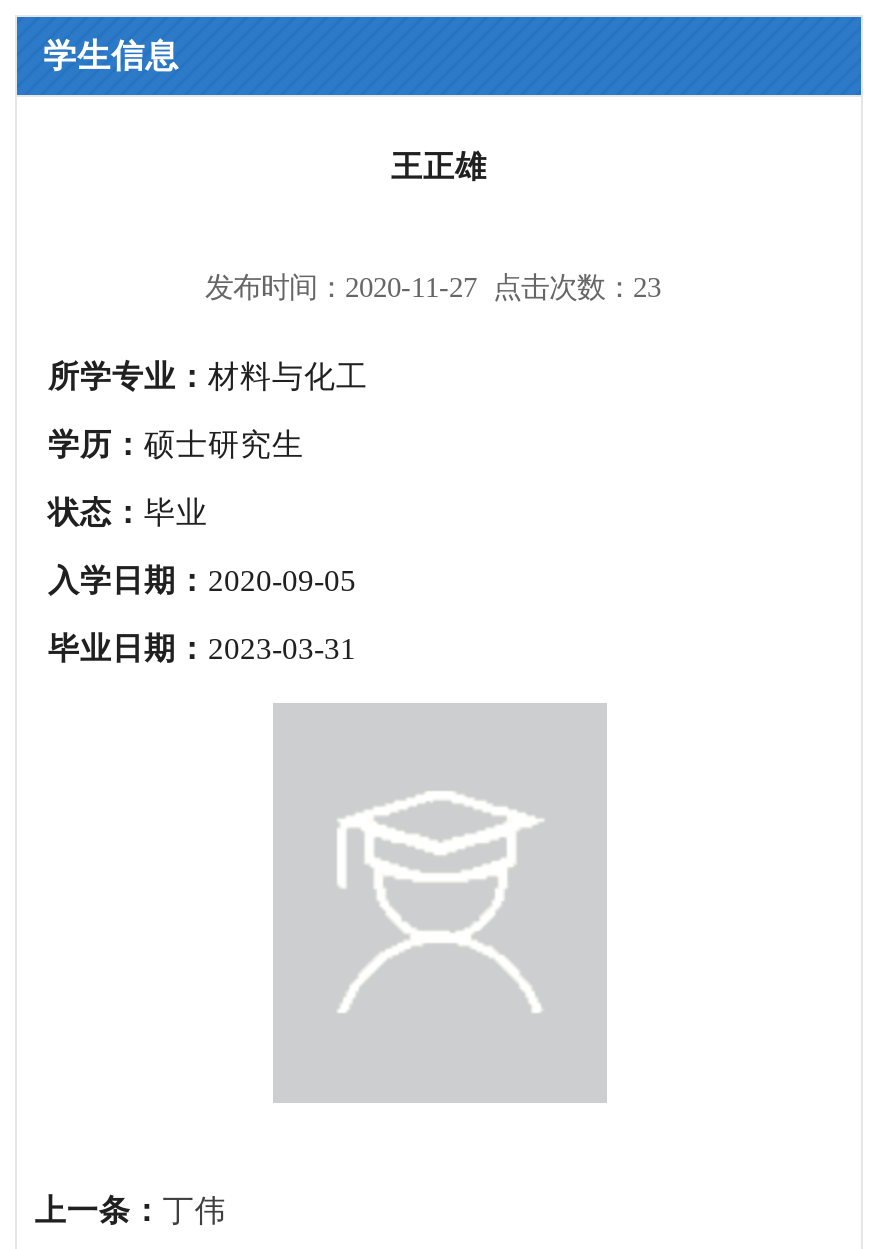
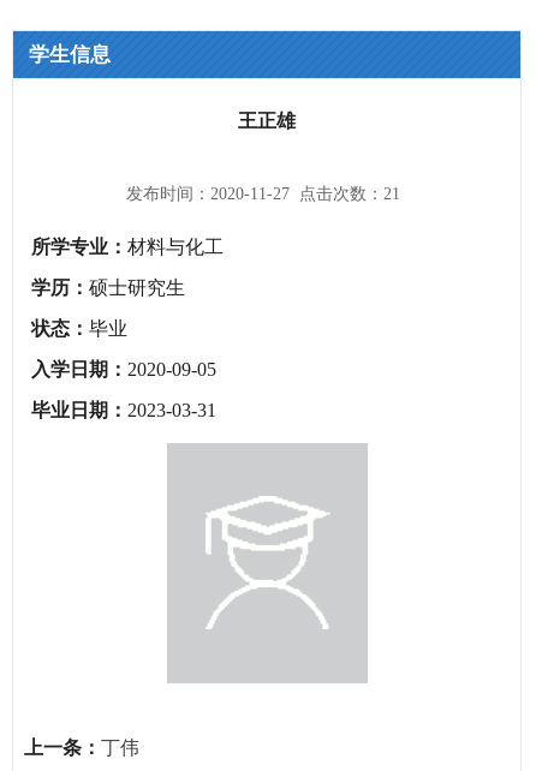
[205,270,661,302] 发布时间：2020-11-27 点击次数：23 -> [126,183,400,203] 发布时间：2020-11-27 点击次数：21

